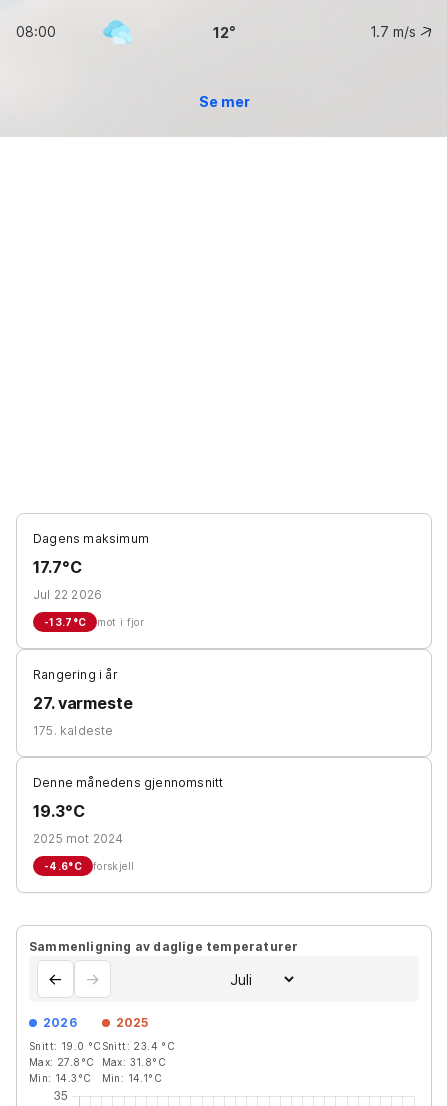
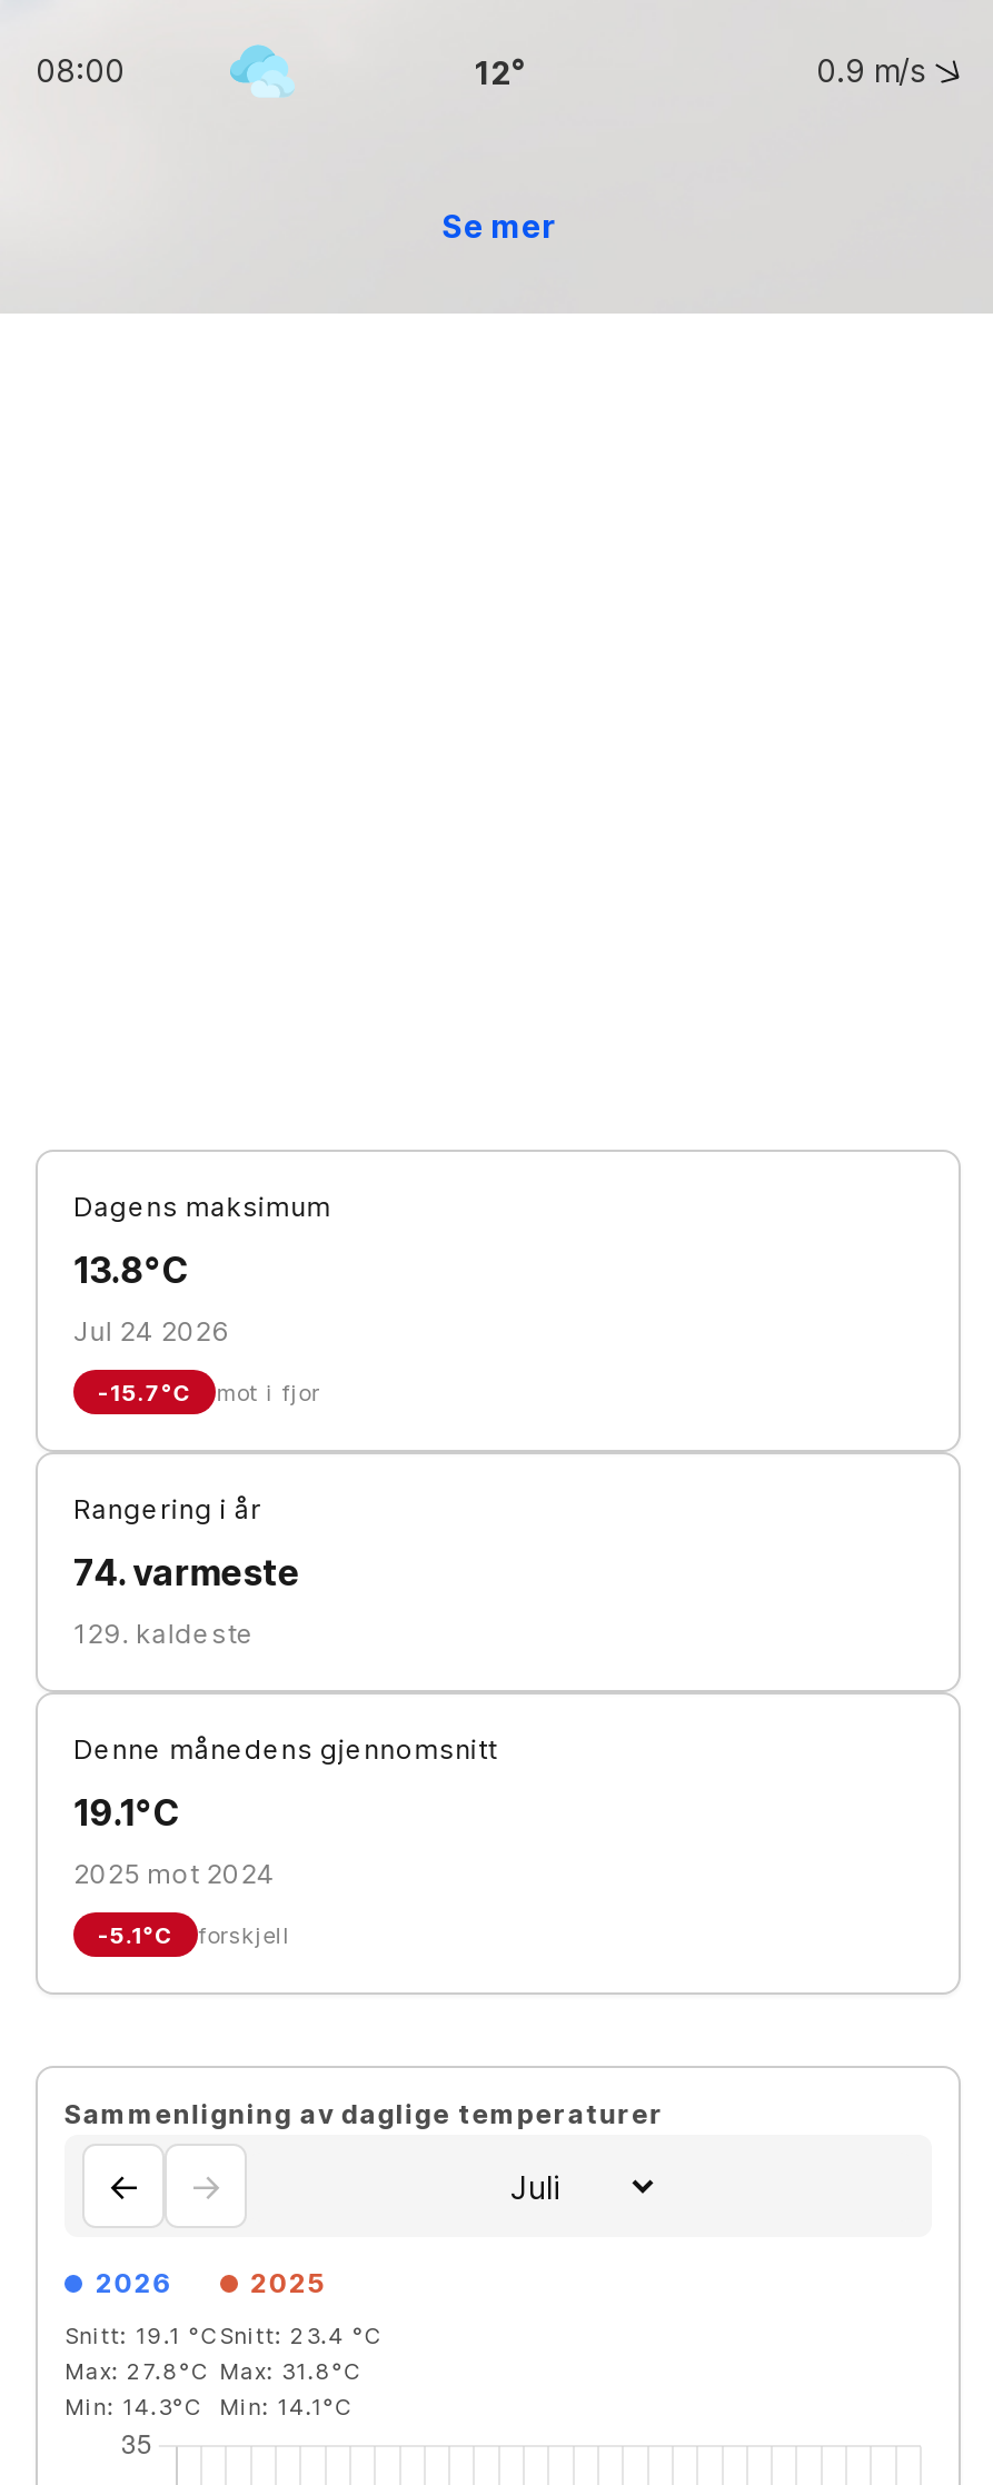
[370,23,416,40] 1.7 m/s -> [816,51,925,89] 0.9 m/s
[33,557,81,577] 17.7°C -> [73,1248,188,1292] 13.8°C
[33,587,102,602] Jul 22 2026 -> [73,1314,230,1348] Jul 24 2026
[44,616,144,628] -13.7°C mot i fjor -> [98,1379,320,1405] -15.7°C mot i fjor
[33,693,133,713] 27. varmeste -> [73,1550,300,1594] 74. varmeste
[33,723,114,738] 175. kaldeste -> [73,1617,255,1650] 129. kaldeste
[33,801,84,821] 19.3°C -> [73,1790,179,1835] 19.1°C
[44,860,134,872] -4.6°C forskjell -> [98,1921,290,1948] -5.1°C forskjell
[29,1040,175,1052] Snitt: 19.0 °C Snitt: 23.4 °C -> [64,2322,383,2348] Snitt: 19.1 °C Snitt: 23.4 °C

